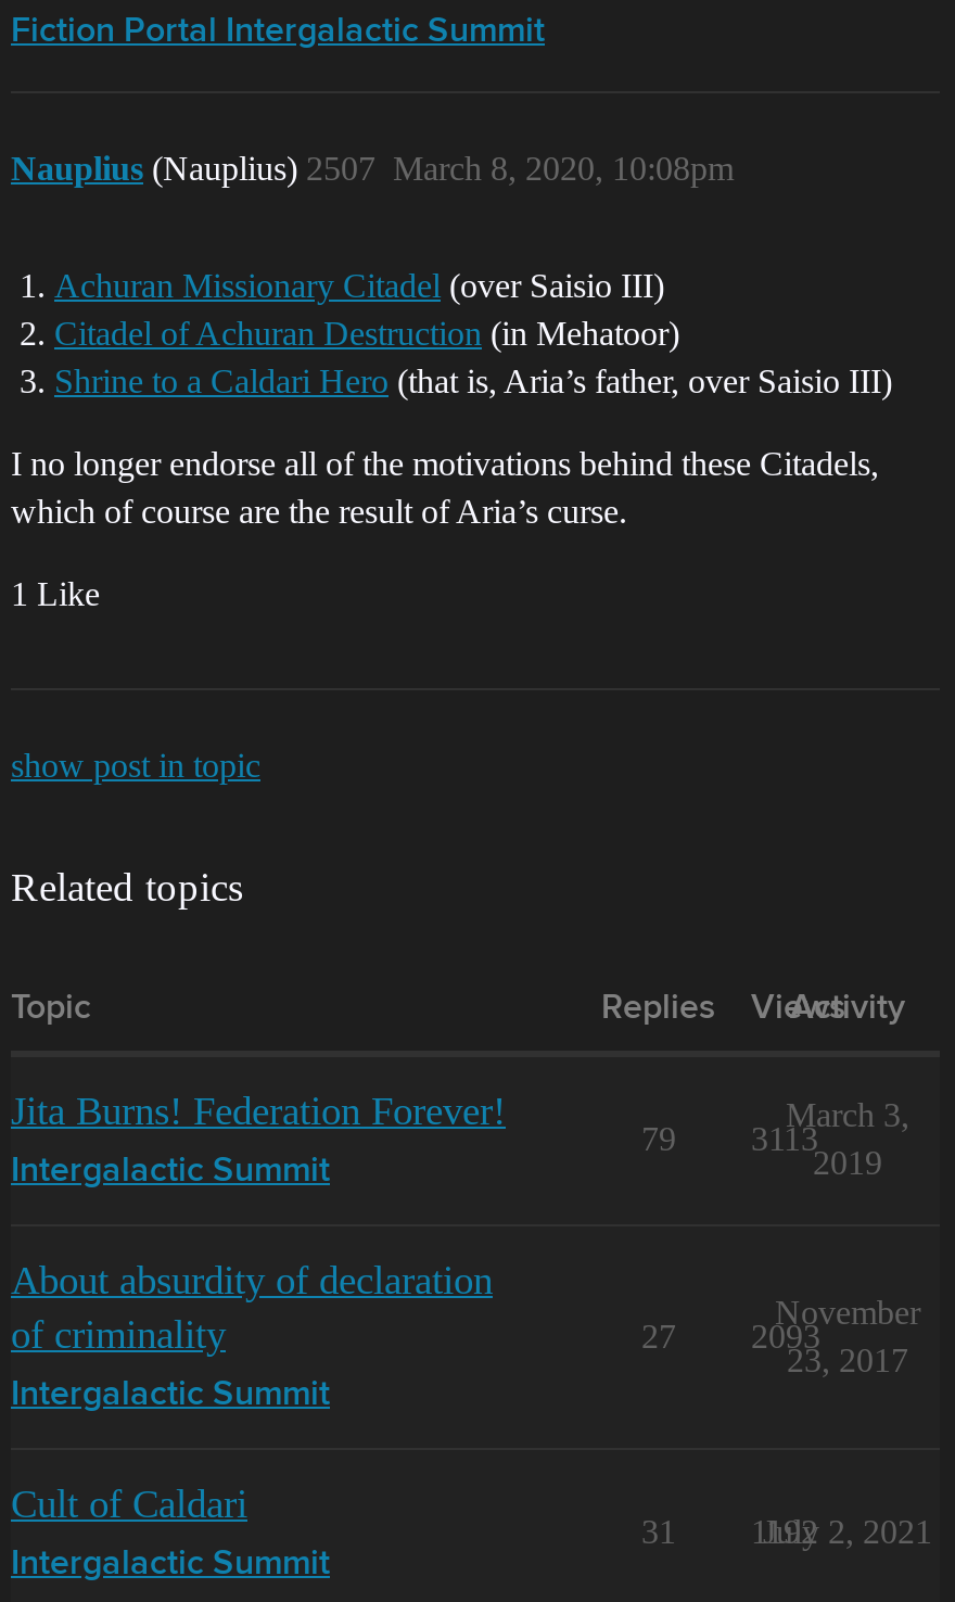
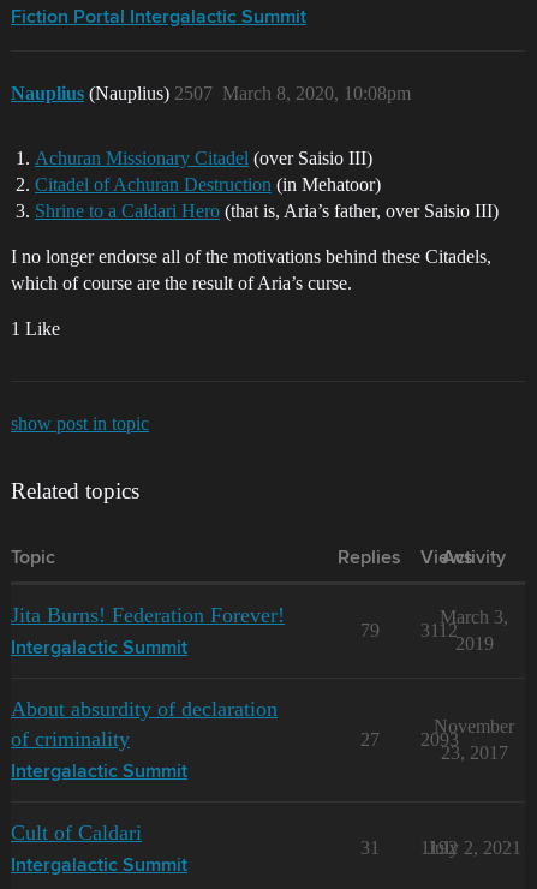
[751,1120,818,1157] 3113 -> [420,620,458,640] 3112

